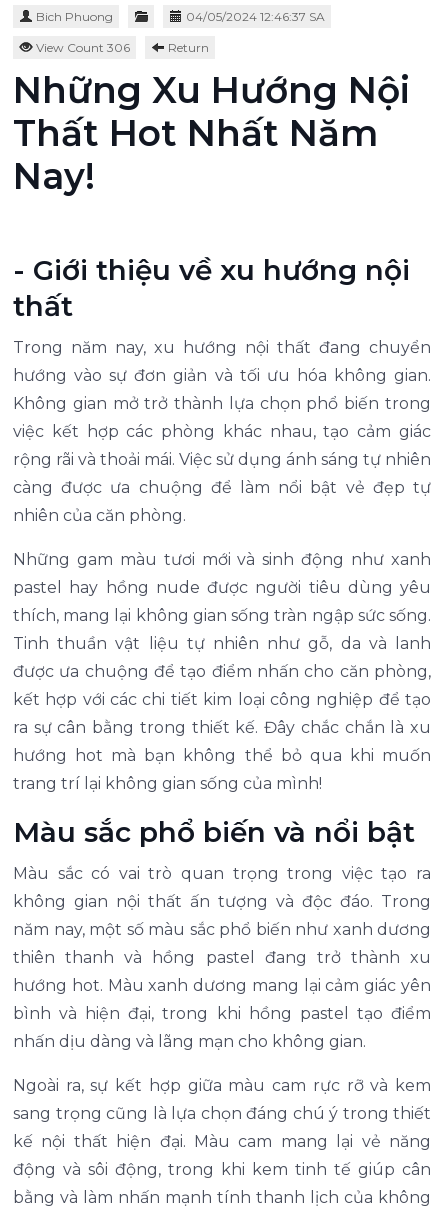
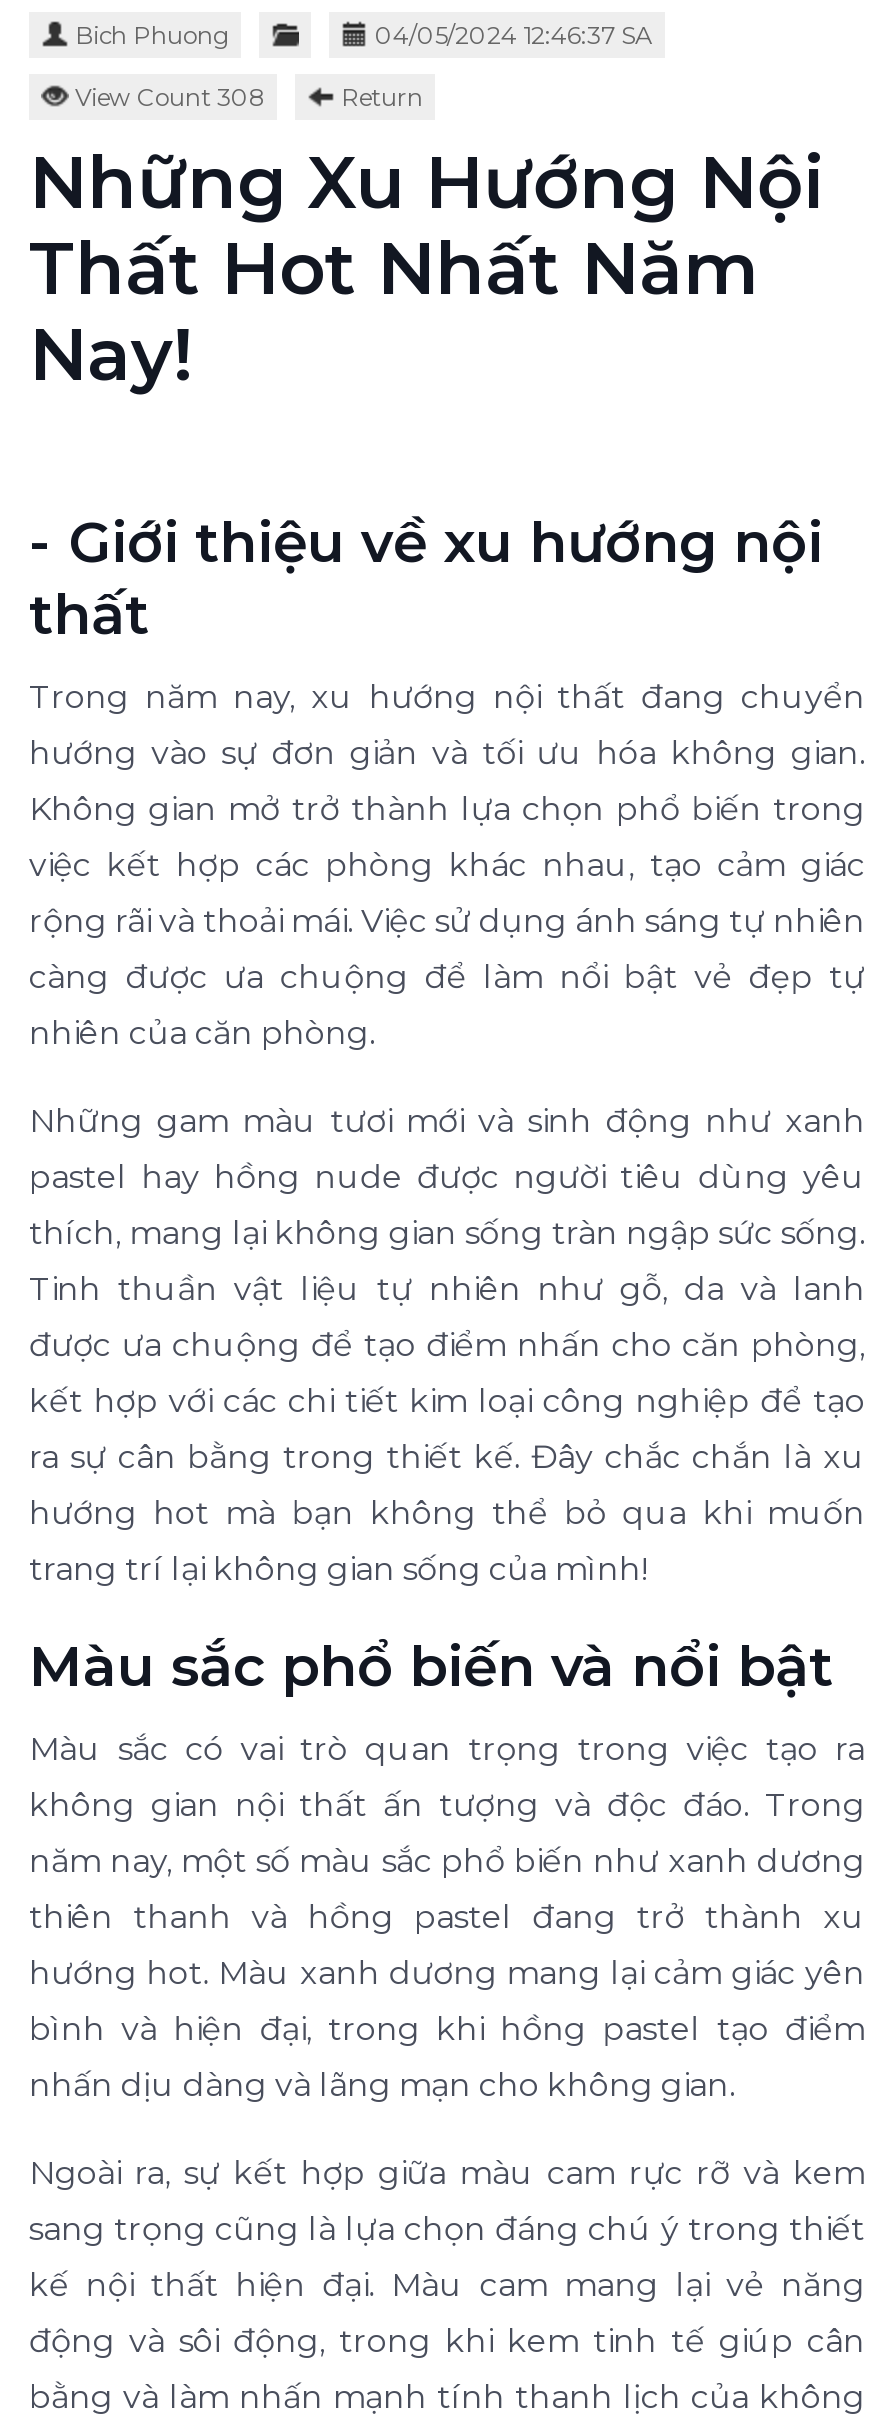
[33,40,130,55] View Count 306 -> [69,83,265,113] View Count 308

